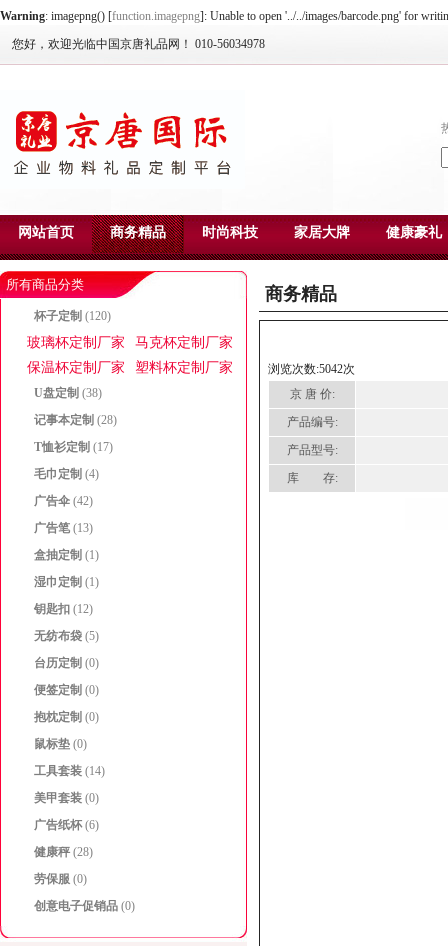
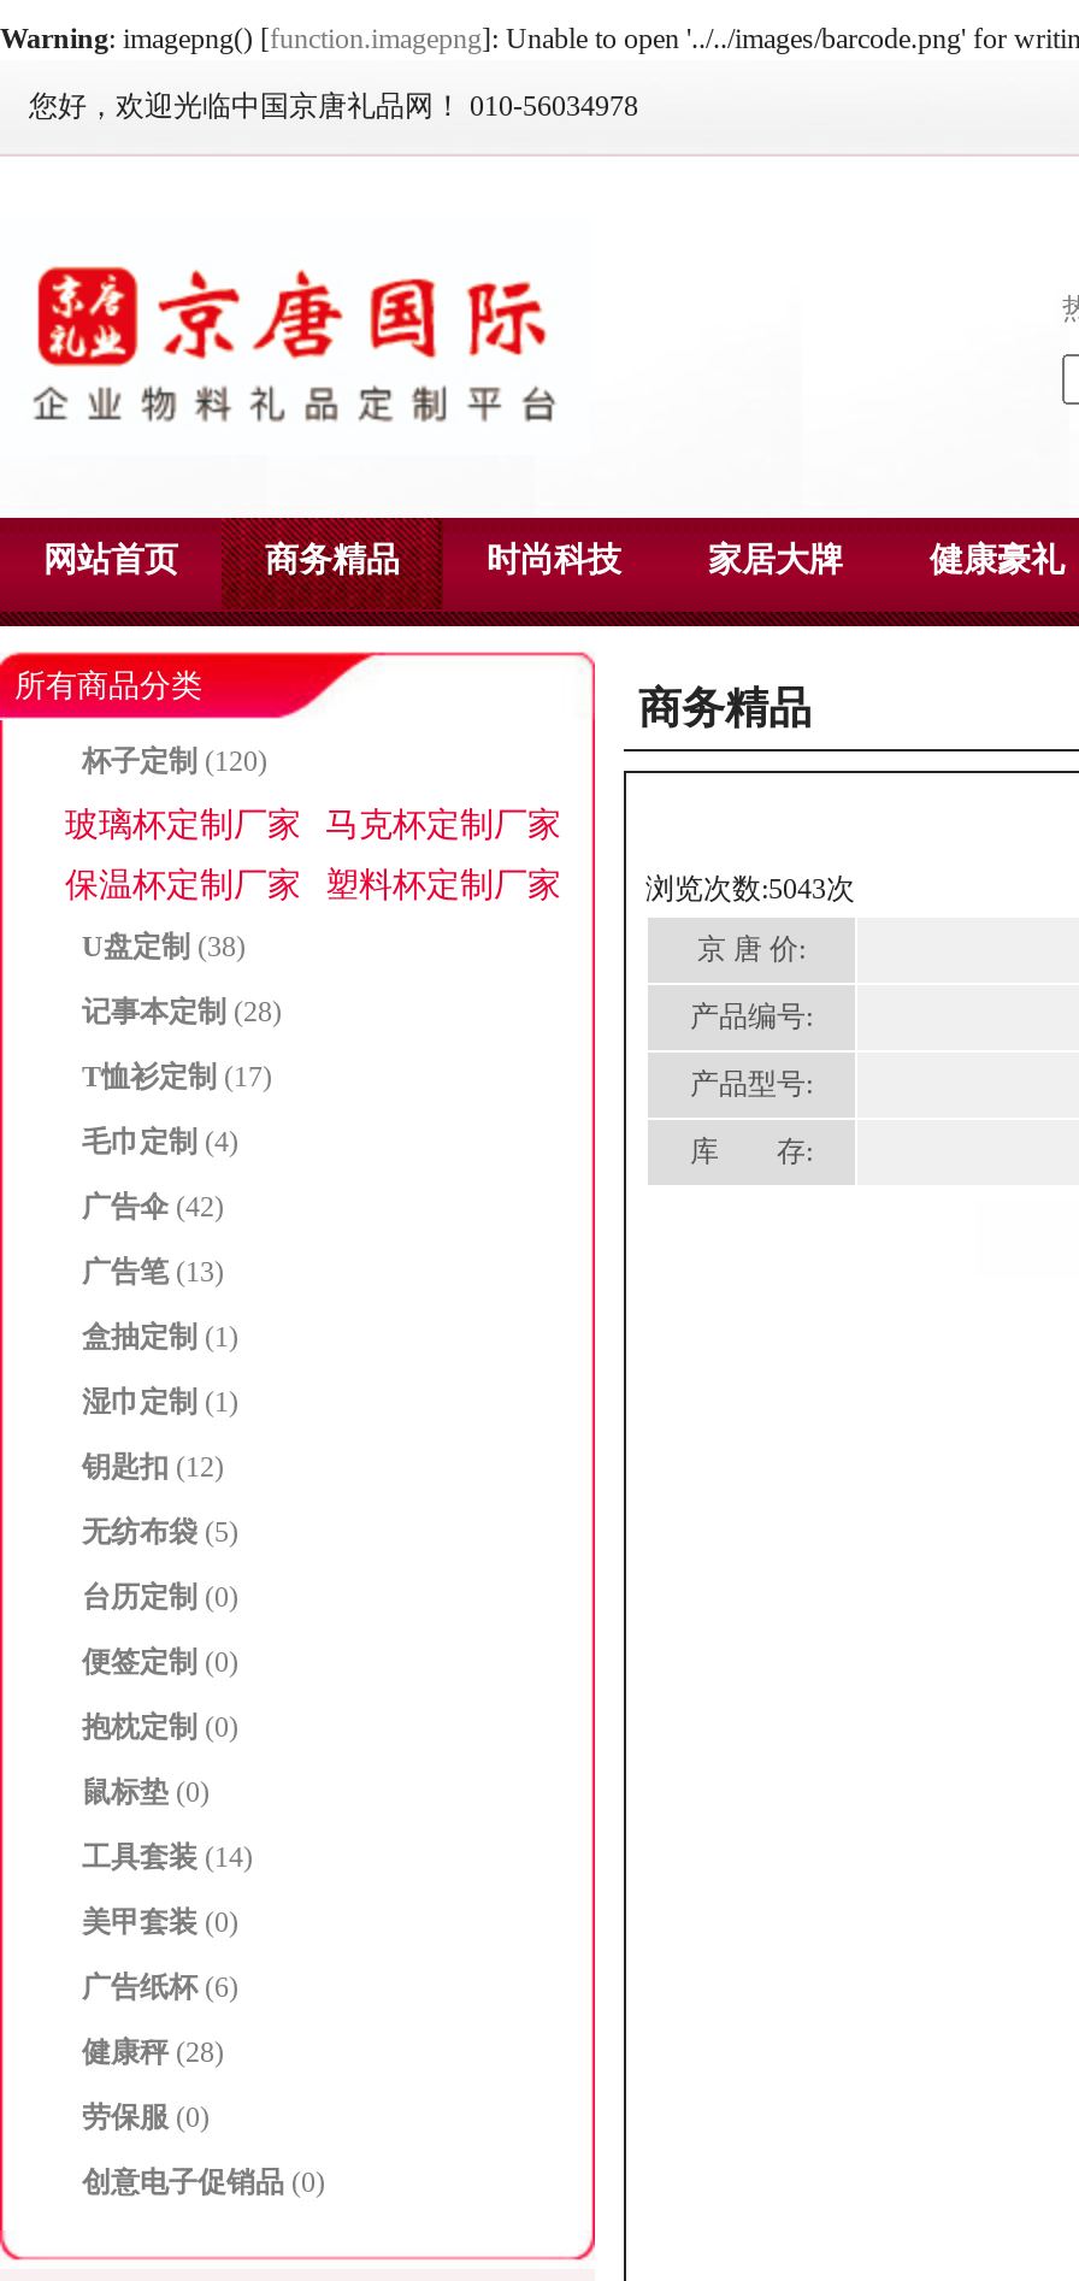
[268,362,355,376] 浏览次数:5042次 -> [645,872,855,906] 浏览次数:5043次

